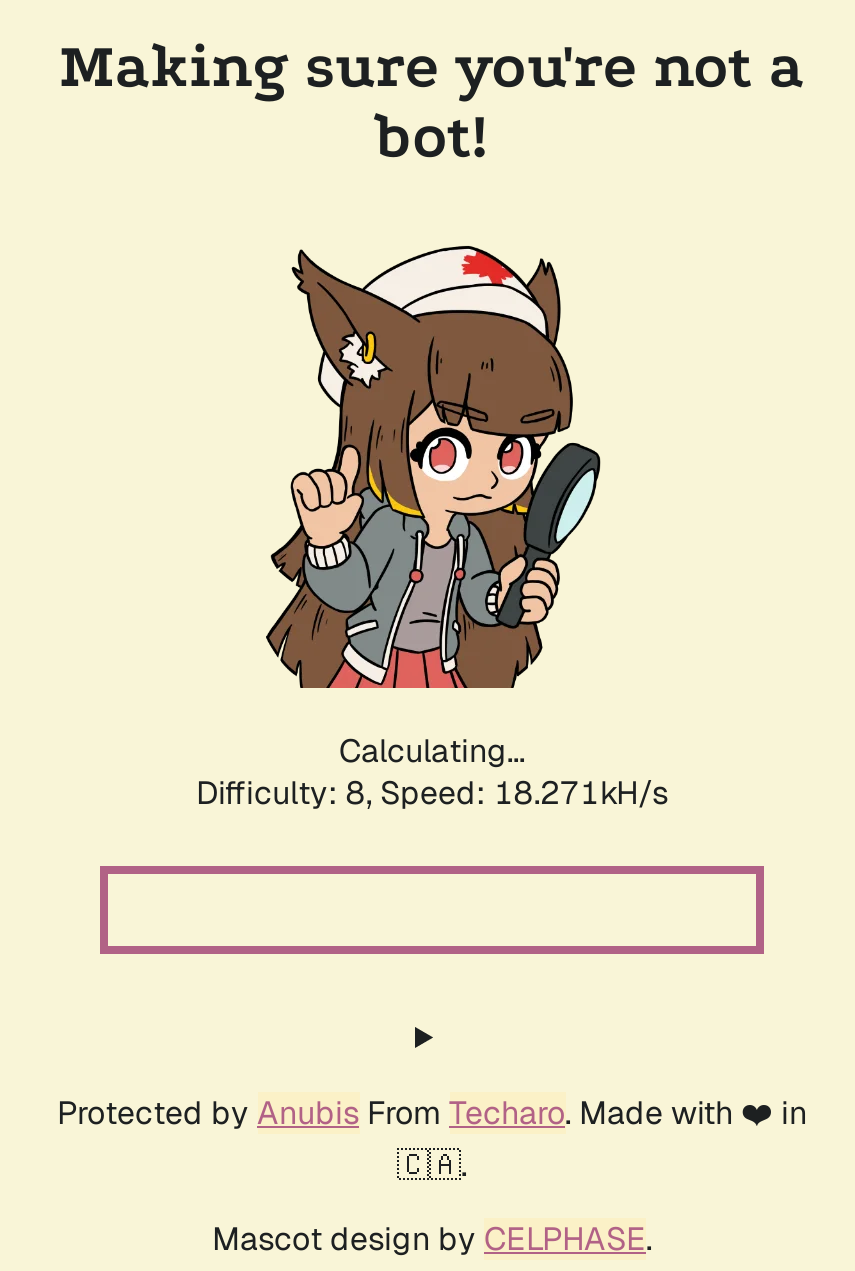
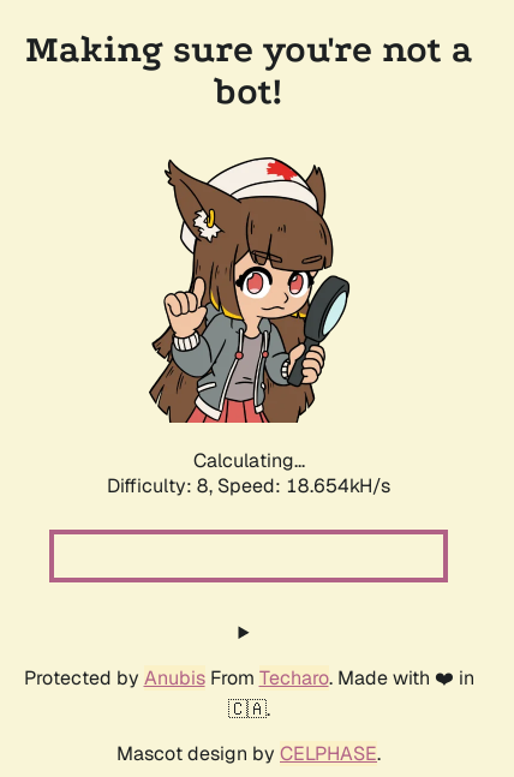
[196,772,668,814] Difficulty: 8, Speed: 18.271kH/s -> [107,473,390,498] Difficulty: 8, Speed: 18.654kH/s

